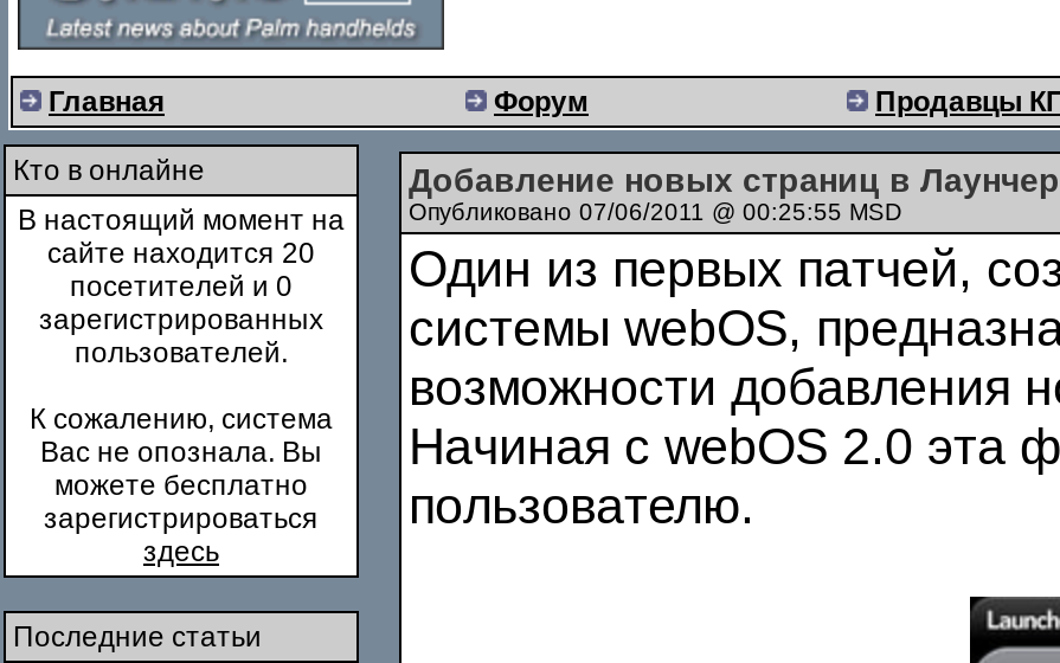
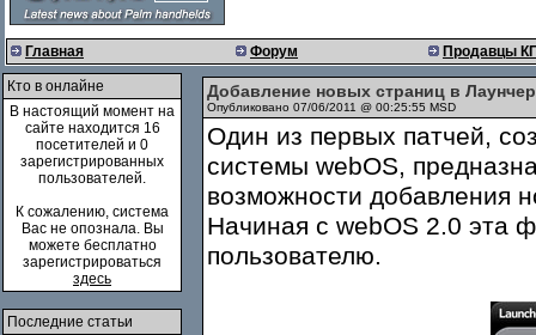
[47,237,315,270] сайте находится 20 -> [25,120,160,136] сайте находится 16

